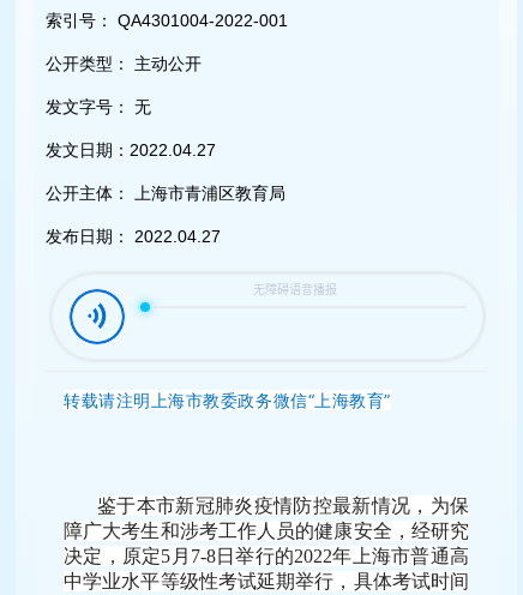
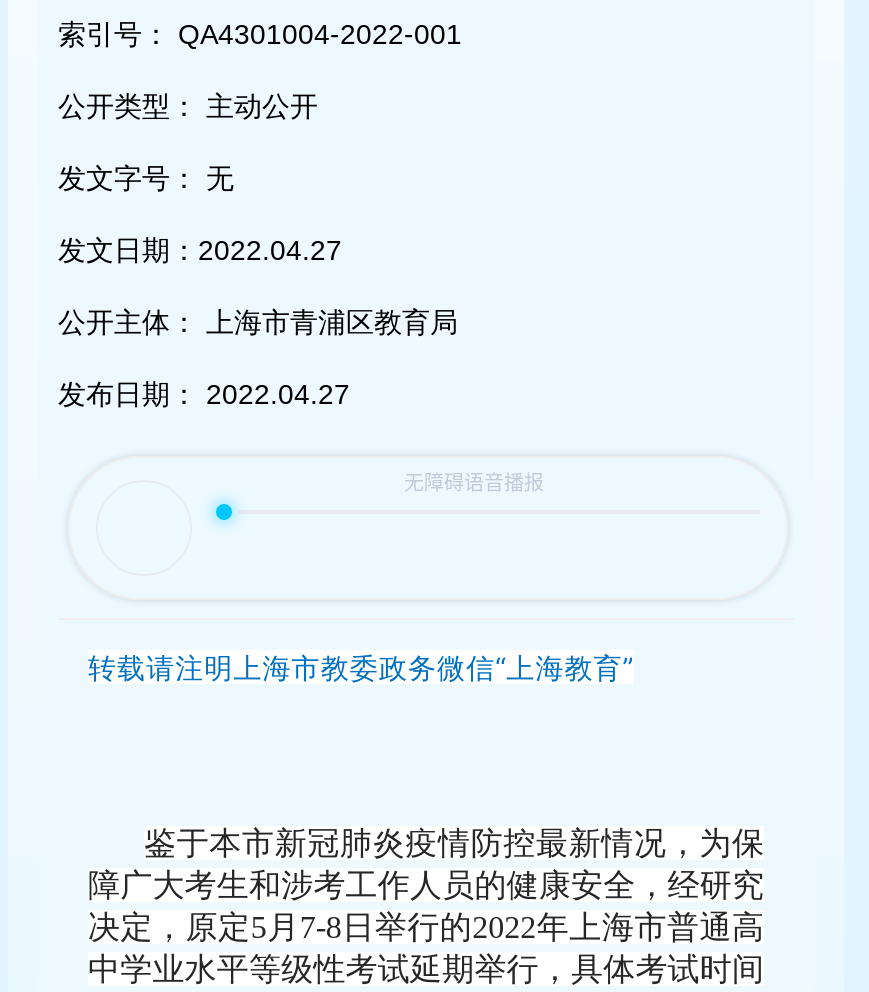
[68,288,126,345] [image] -> none

